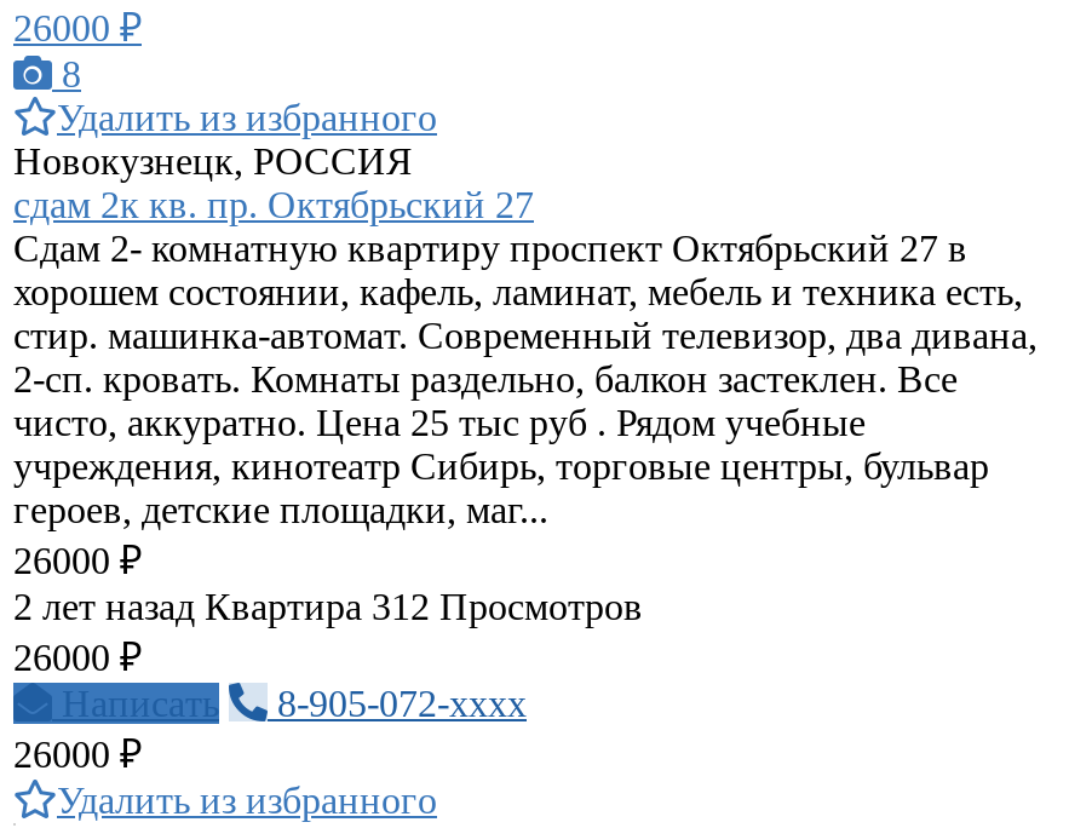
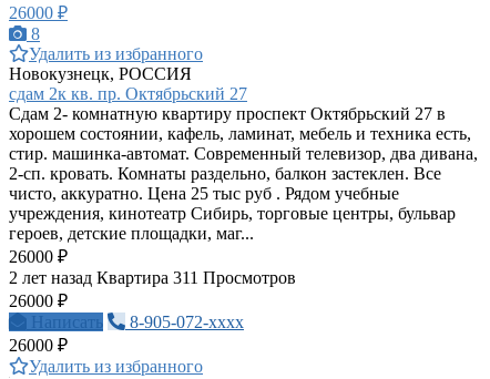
[13,586,643,627] 2 лет назад Квартира 312 Просмотров -> [9,268,296,287] 2 лет назад Квартира 311 Просмотров

